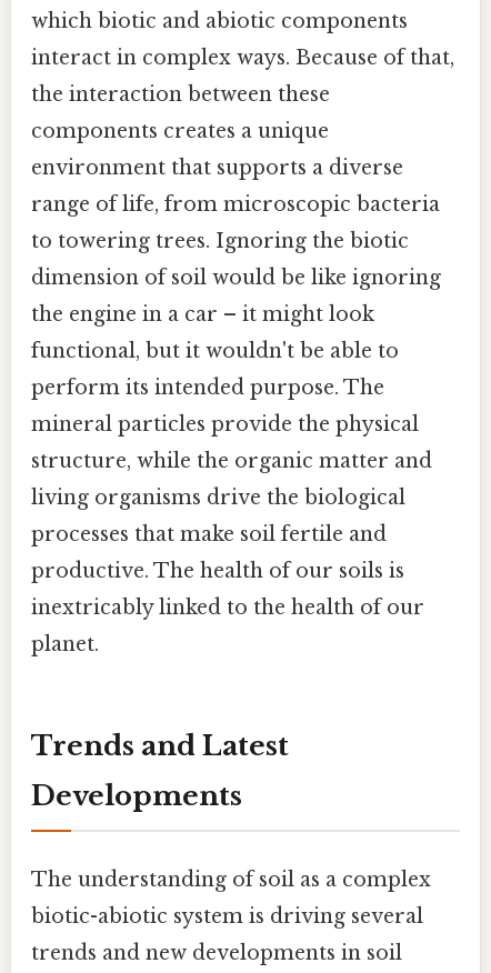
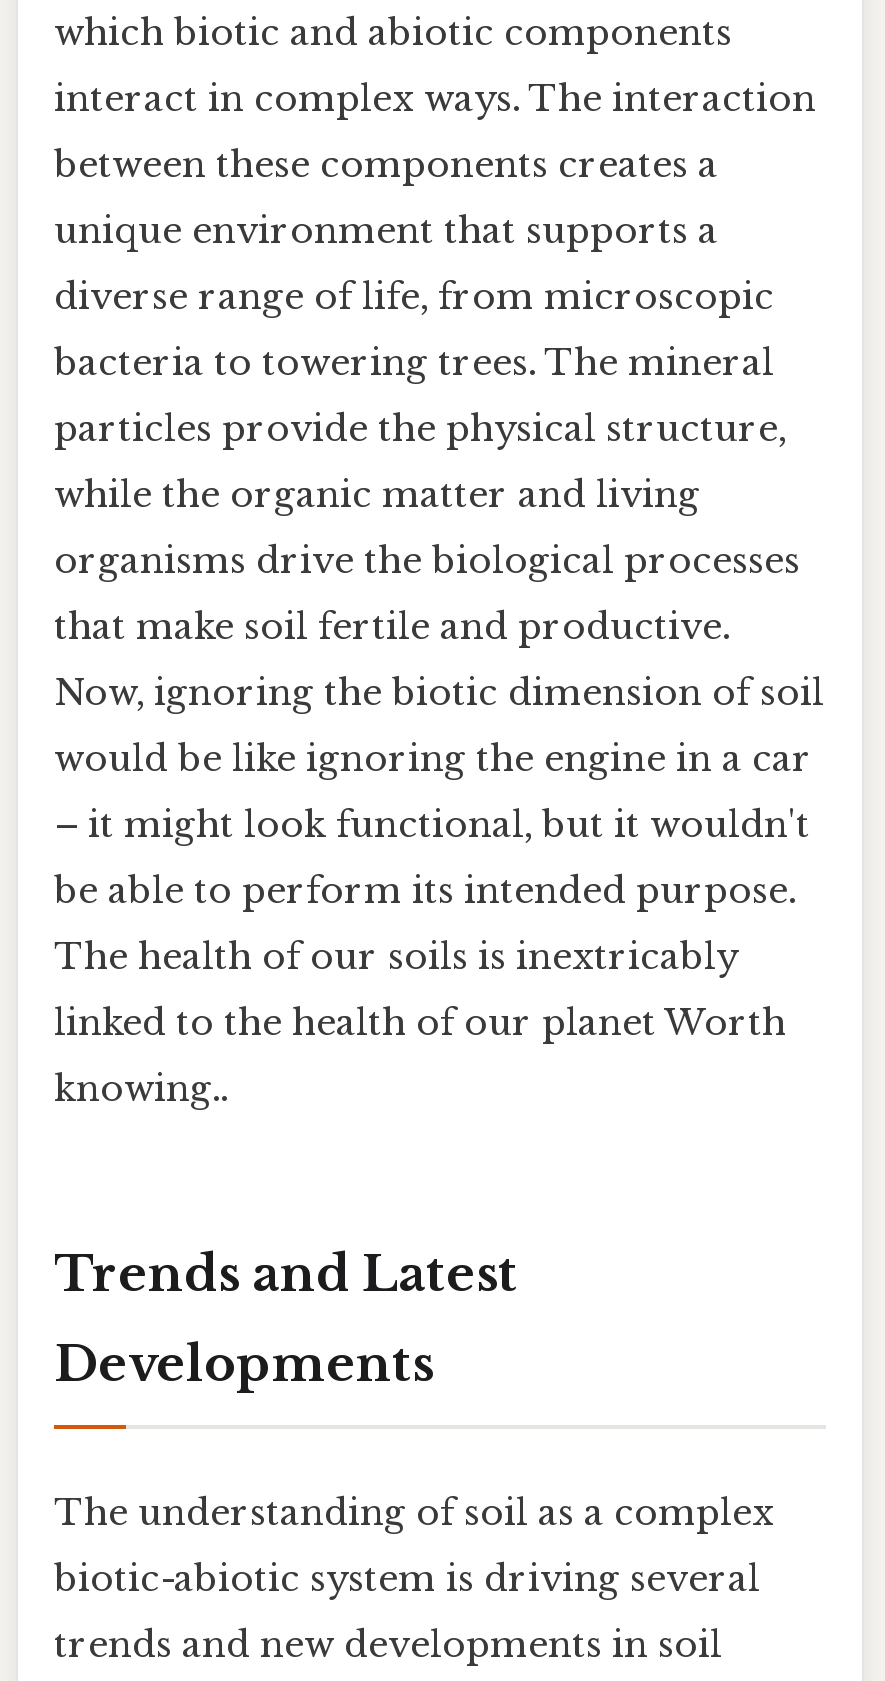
[31,45,454,656] interact in complex ways. Because of that, | the interaction between these | components creates a unique | environment that supports a diverse | range of life, from microscopic bacteria | to towering trees. Ignoring the biotic | dimension of soil would be like ignoring | the engine in a car – it might look | functional, but it wouldn't be able to | perform its intended purpose. The | mineral particles provide the physical | structure, while the organic matter and | living organisms drive the biological | processes that make soil fertile and | productive. The health of our soils is | inextricably linked to the health of our | planet. -> [54,76,824,1110] interact in complex ways. The interaction | between these components creates a | unique environment that supports a | diverse range of life, from microscopic | bacteria to towering trees. The mineral | particles provide the physical structure, | while the organic matter and living | organisms drive the biological processes | that make soil fertile and productive. | Now, ignoring the biotic dimension of soil | would be like ignoring the engine in a car | – it might look functional, but it wouldn't | be able to perform its intended purpose. | The health of our soils is inextricably | linked to the health of our planet Worth | knowing..

